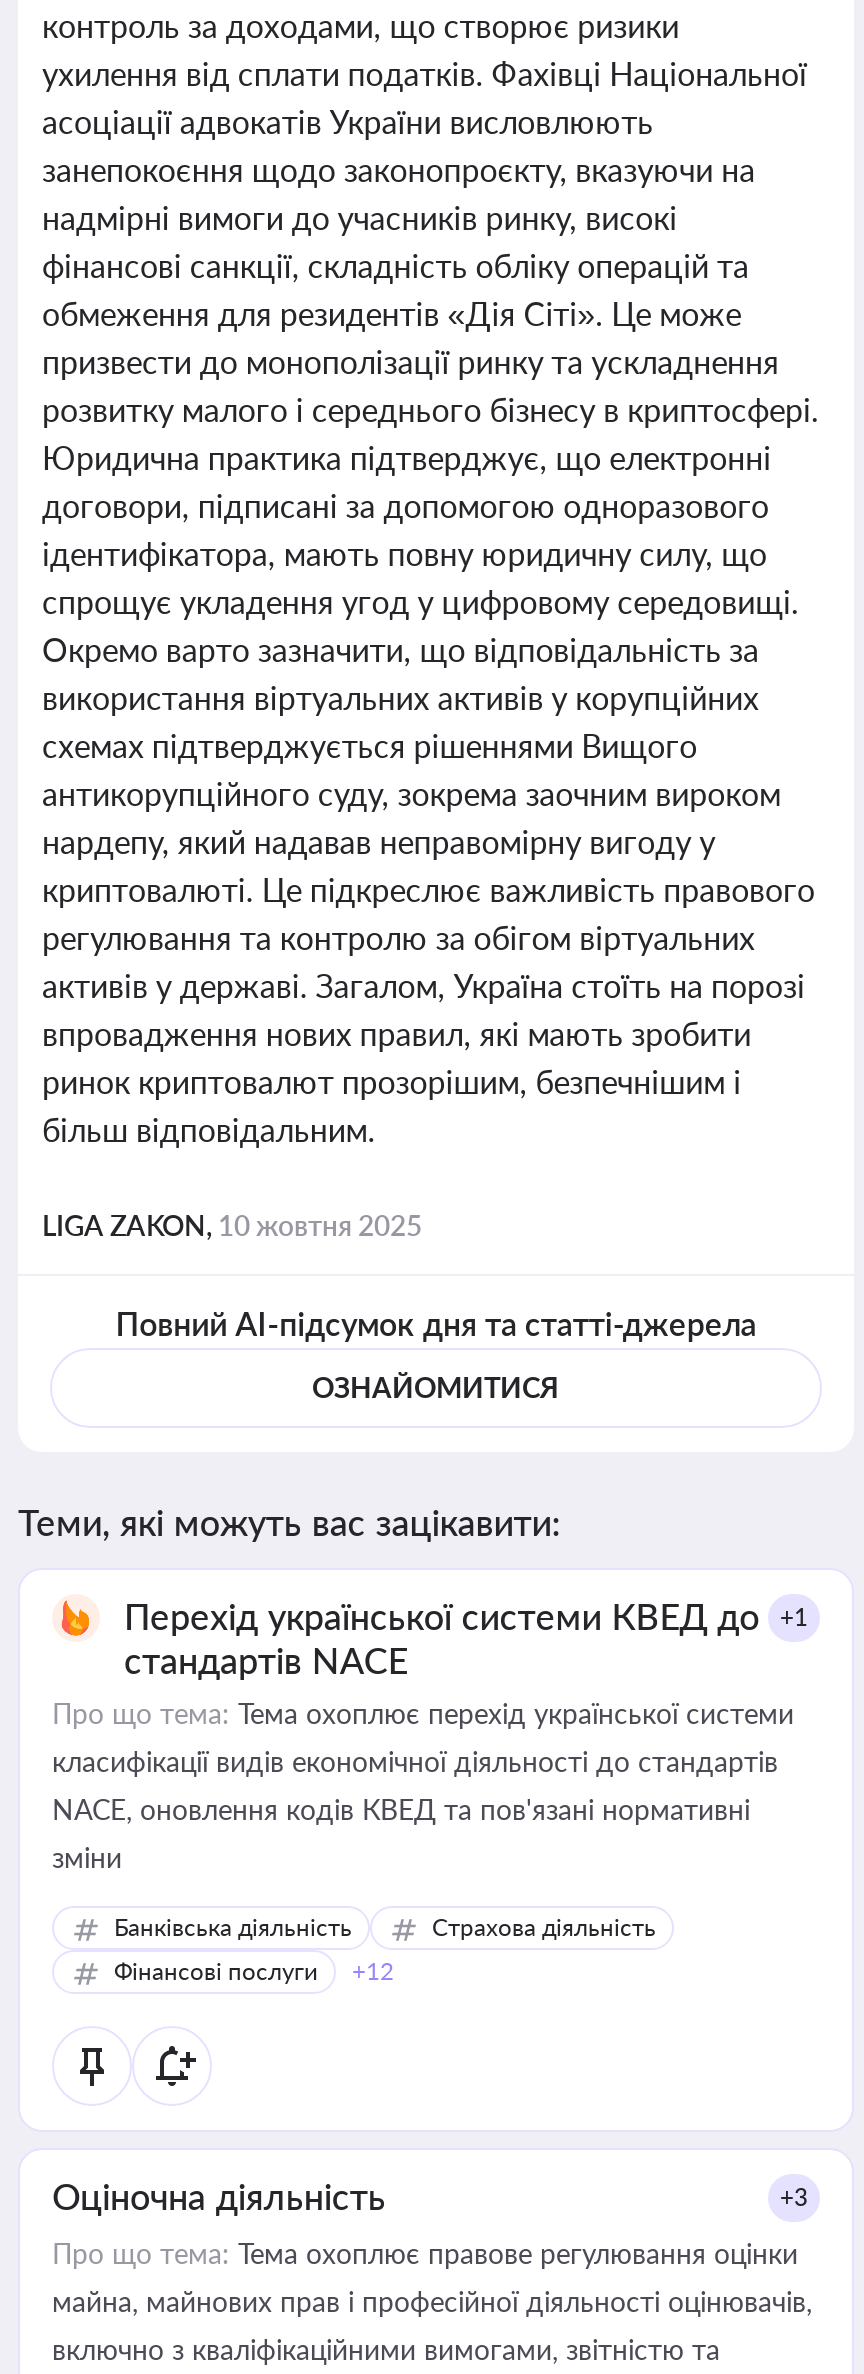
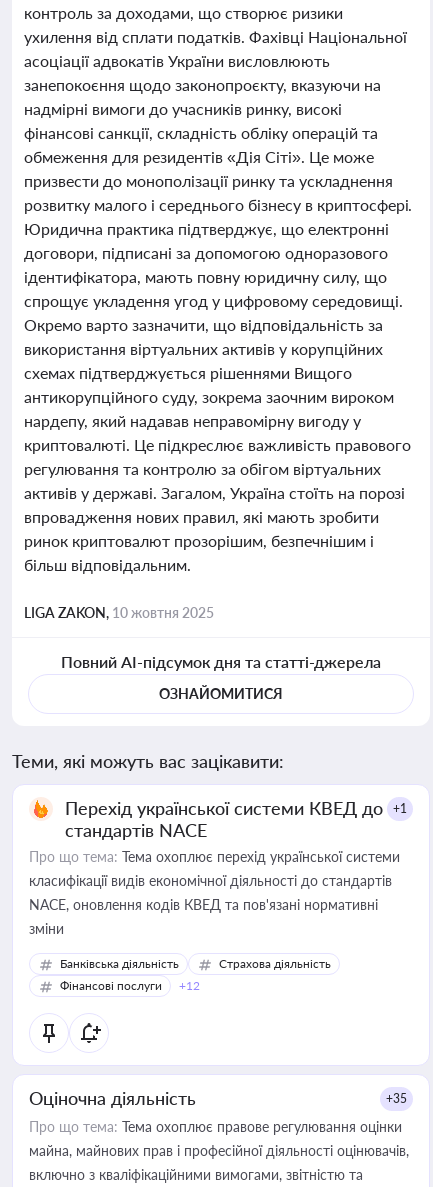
[780,2182,808,2212] +3 -> [386,1091,407,1106] +35

